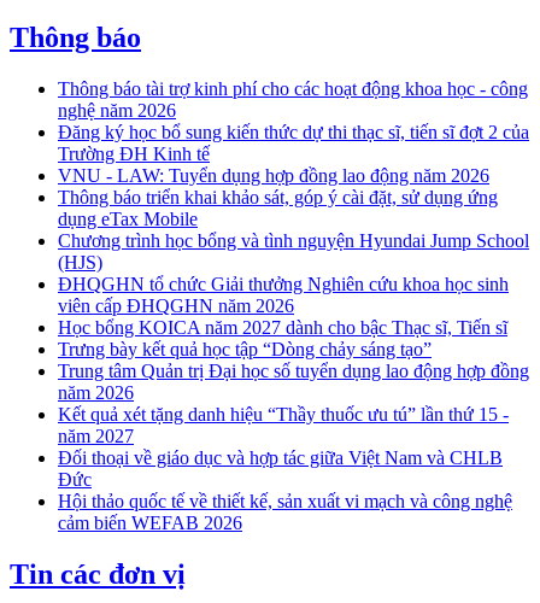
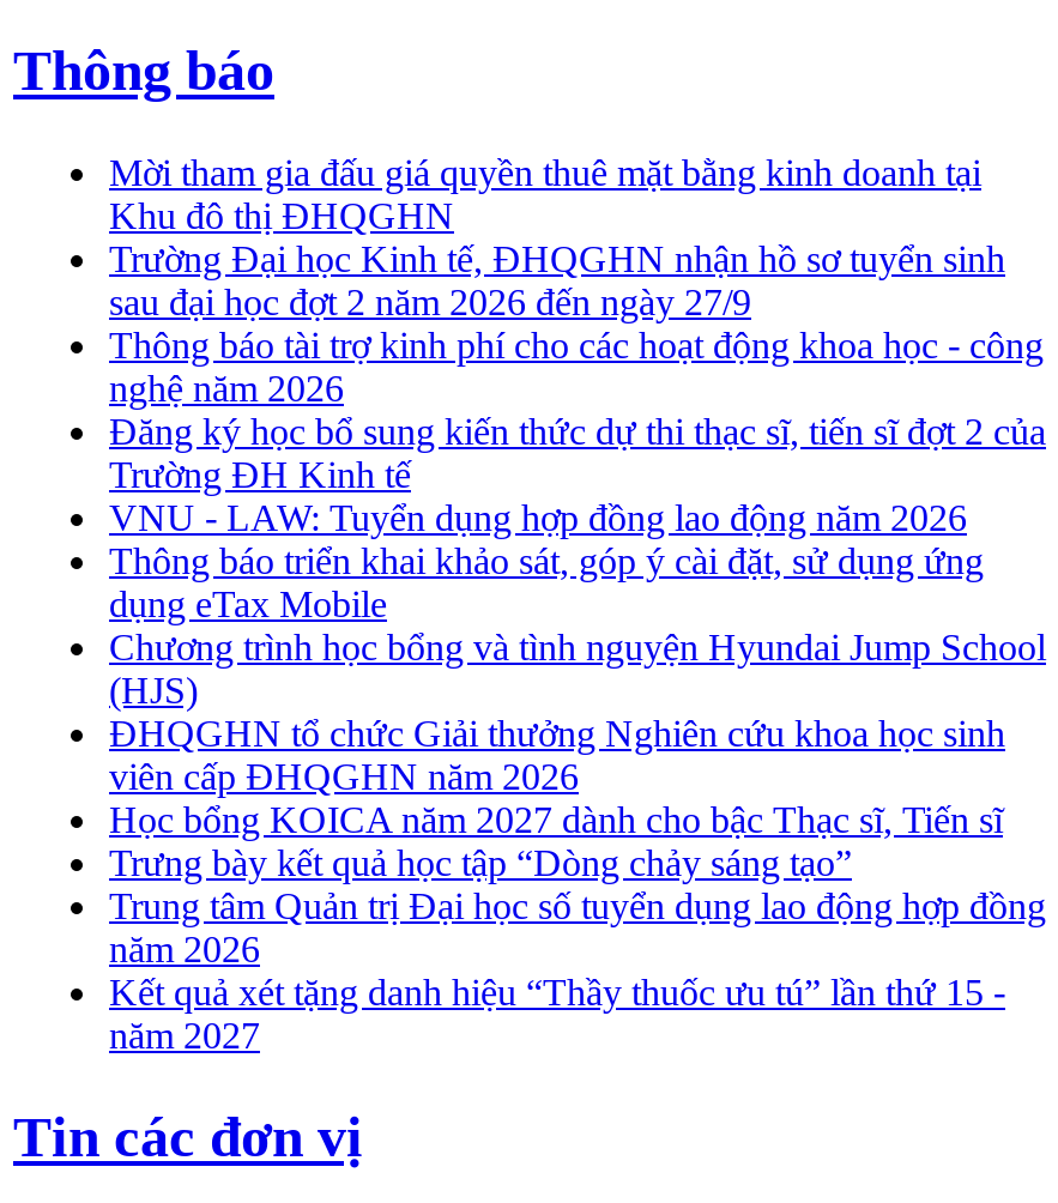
none -> [109,153,1005,323] Mời tham gia đấu giá quyền thuê mặt bằng kinh doanh tại | Khu đô thị ĐHQGHN | Trường Đại học Kinh tế, ĐHQGHN nhận hồ sơ tuyển sinh | sau đại học đợt 2 năm 2026 đến ngày 27/9
moved [58,79,529,446] -> [109,325,1046,1056]: Thông báo tài trợ kinh phí cho các hoạt động khoa học - công | nghệ năm 2026 | Đăng ký học bổ sung kiến thức dự thi thạc sĩ, tiến sĩ đợt 2 của | ... | Kết quả xét tặng danh hiệu “Thầy thuốc ưu tú” lần thứ 15 - | năm 2027
[58,448,512,533] Đối thoại về giáo dục và hợp tác giữa Việt Nam và CHLB | Đức | Hội thảo quốc tế về thiết kế, sản xuất vi mạch và công nghệ | cảm biến WEFAB 2026 -> none

